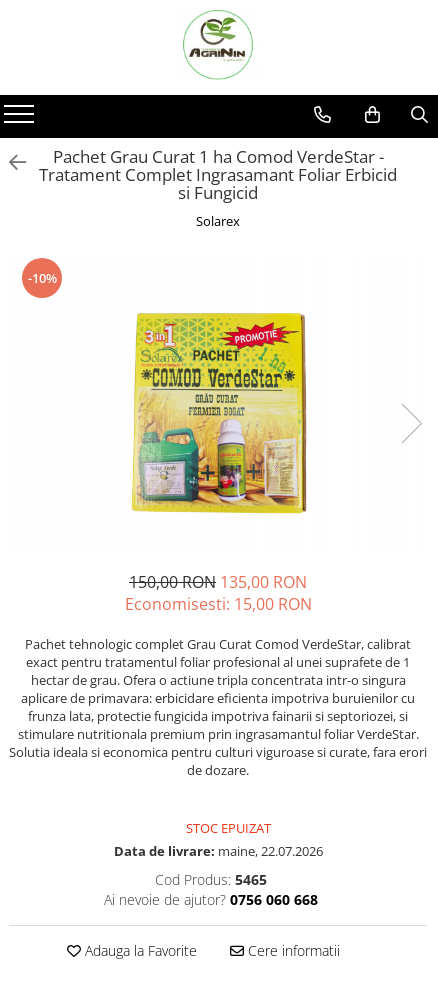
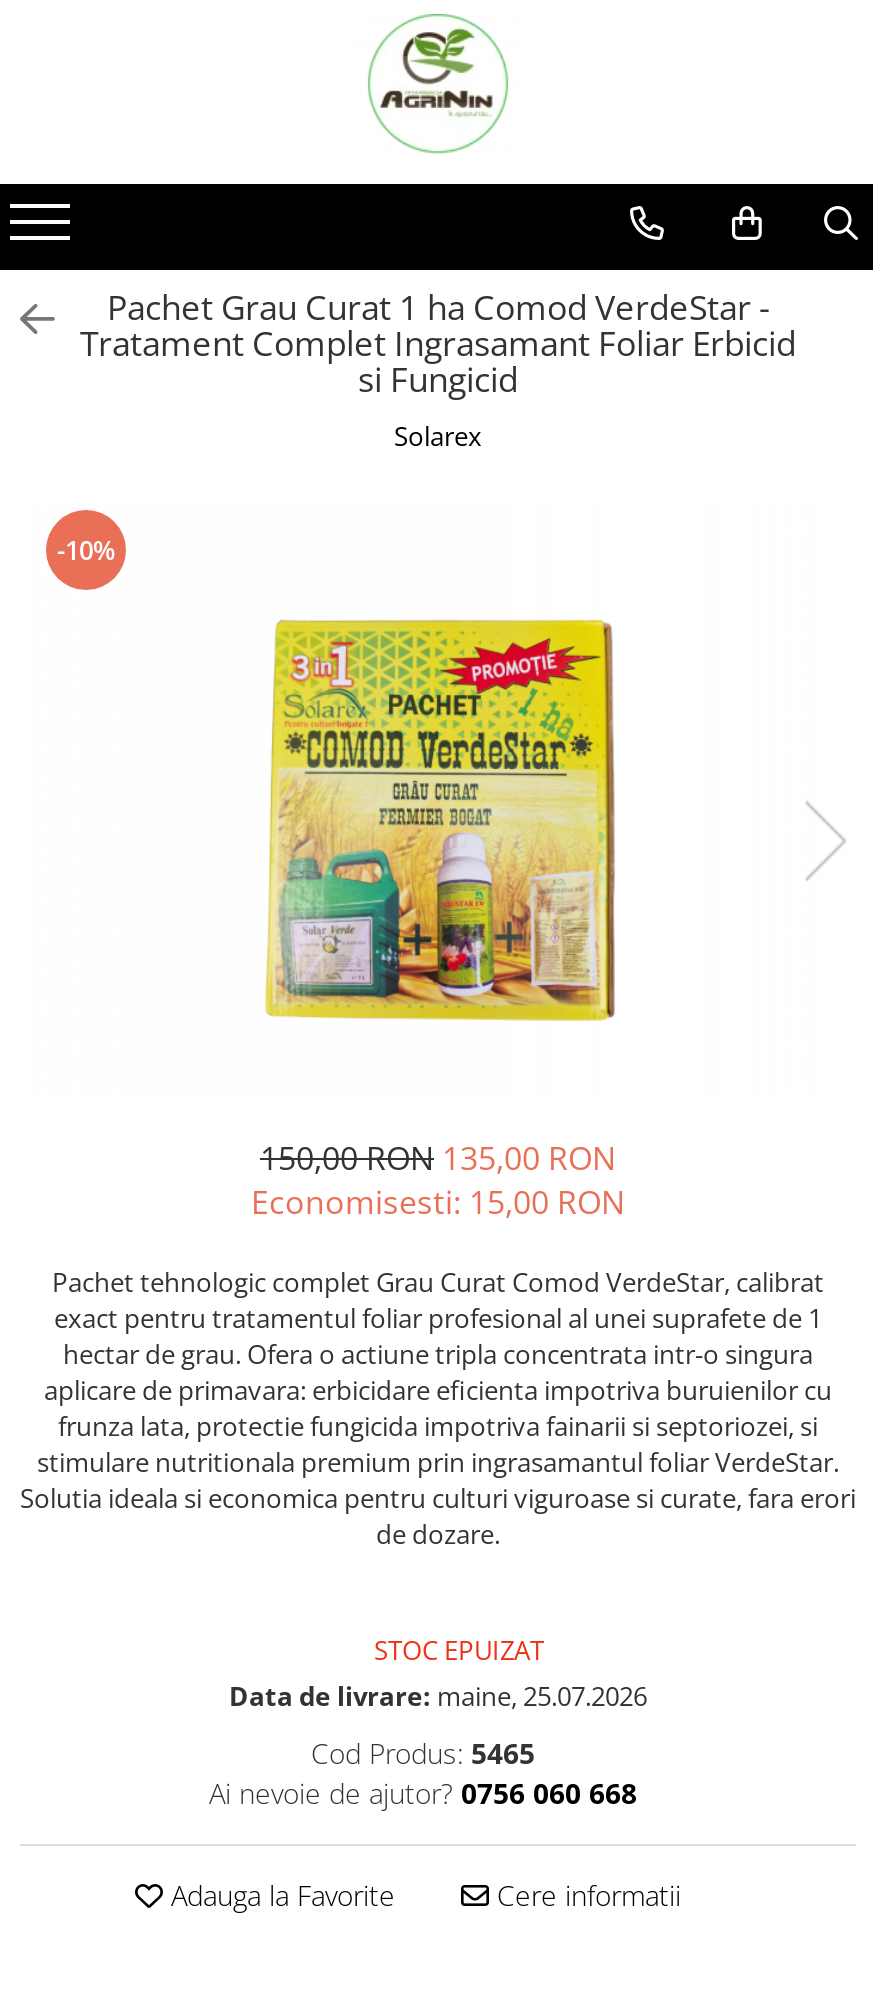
[113,842,322,860] Data de livrare: maine, 22.07.2026 -> [229,1678,647,1714] Data de livrare: maine, 25.07.2026

